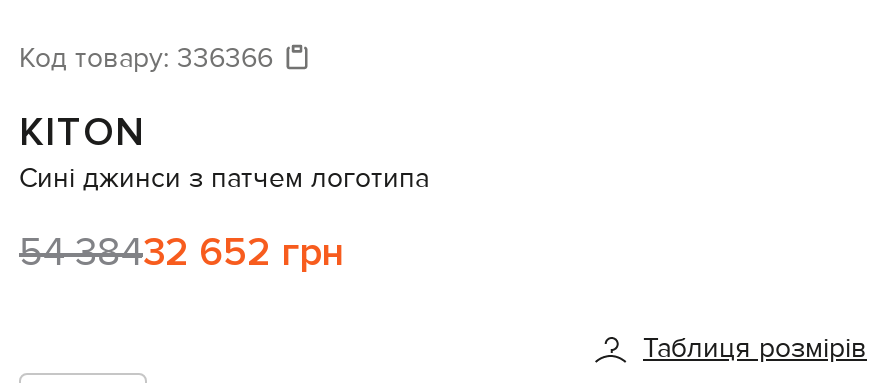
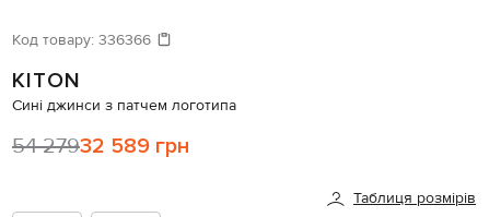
[19,227,343,277] 54 38432 652 грн -> [12,132,189,159] 54 27932 589 грн

